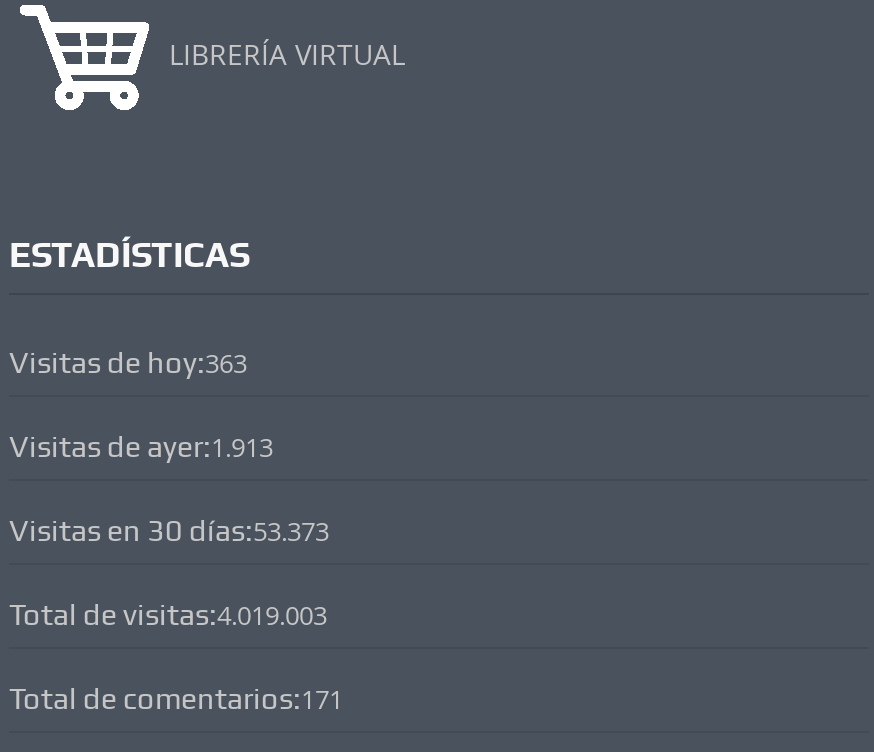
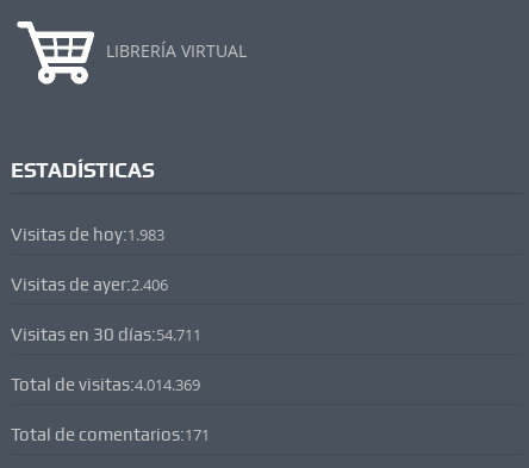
[9,345,247,381] Visitas de hoy:363 -> [11,224,164,245] Visitas de hoy:1.983
[9,429,273,465] Visitas de ayer:1.913 -> [11,274,168,295] Visitas de ayer:2.406
[9,513,329,549] Visitas en 30 días:53.373 -> [11,324,201,345] Visitas en 30 días:54.711
[9,597,327,633] Total de visitas:4.019.003 -> [11,374,200,395] Total de visitas:4.014.369

